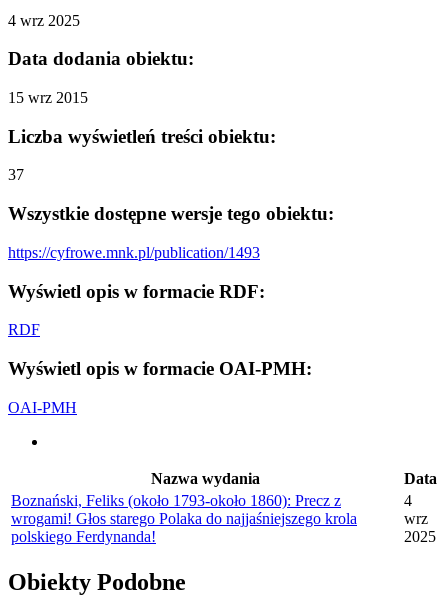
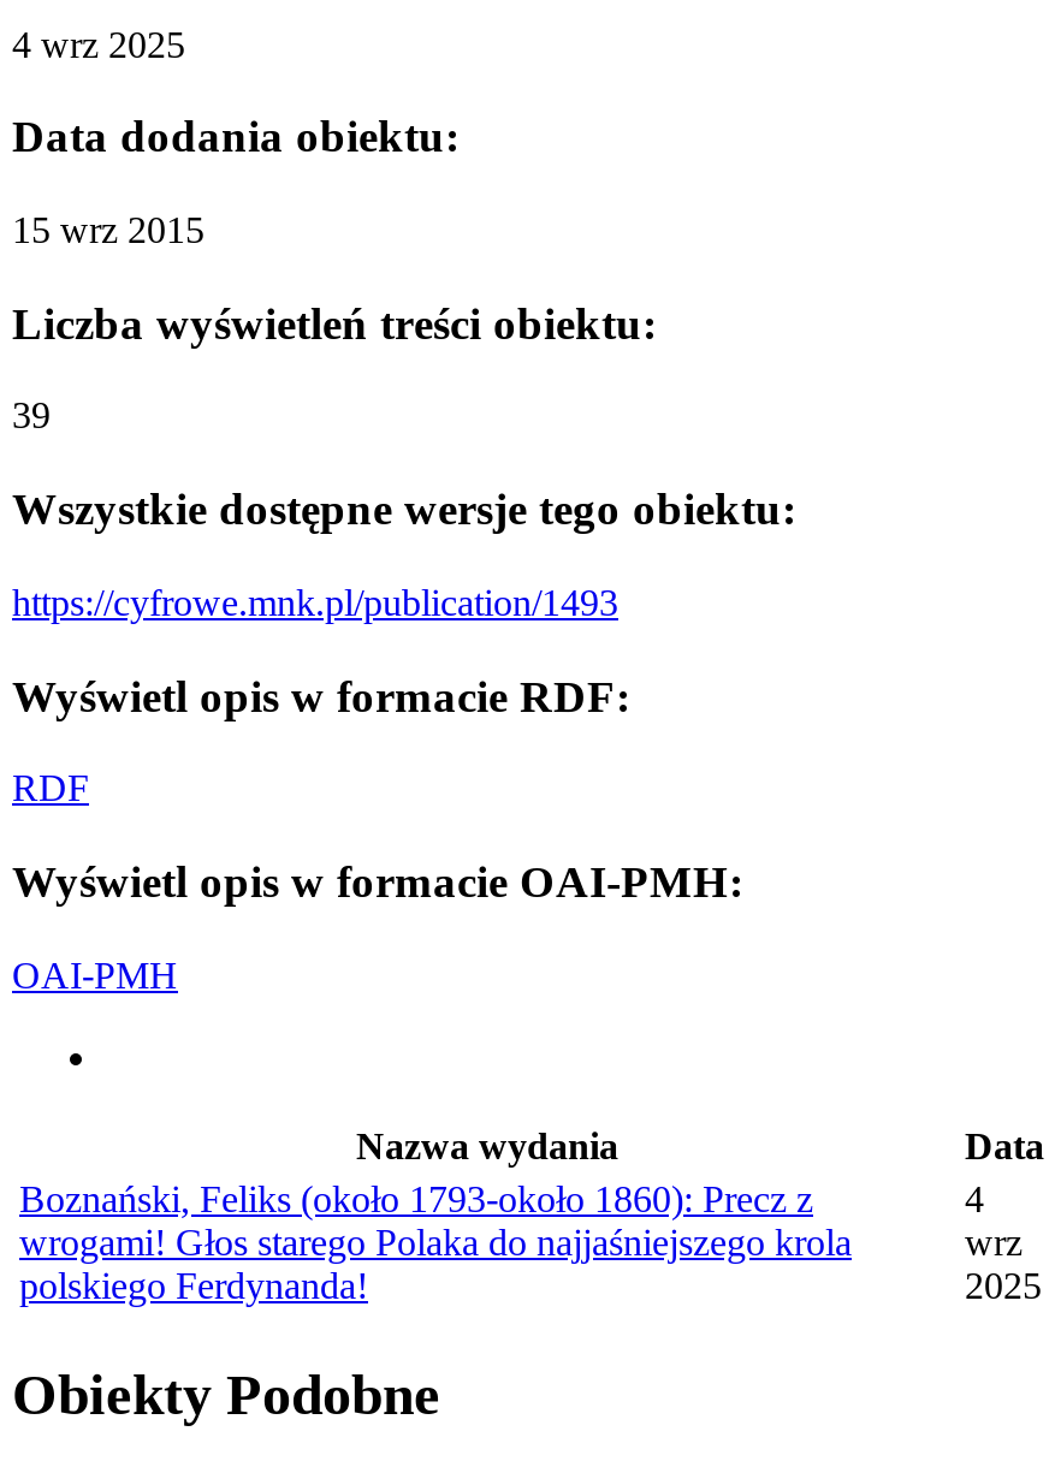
[8,166,24,183] 37 -> [12,395,51,436] 39

